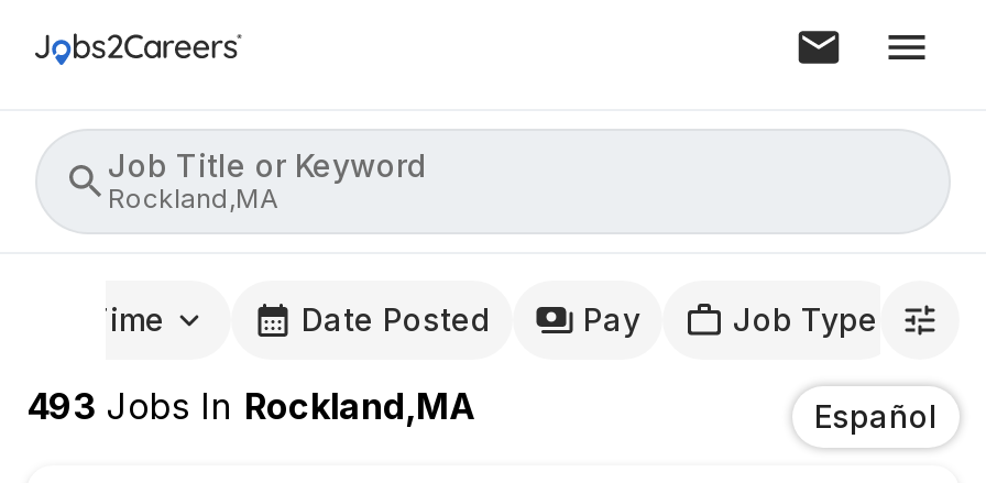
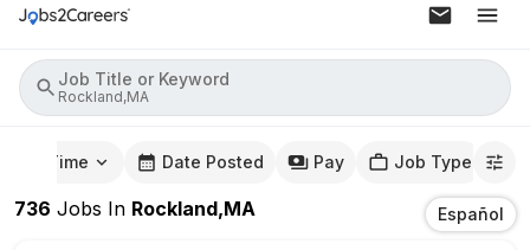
[26,384,475,428] 493 Jobs In Rockland,MA -> [14,197,256,220] 736 Jobs In Rockland,MA

